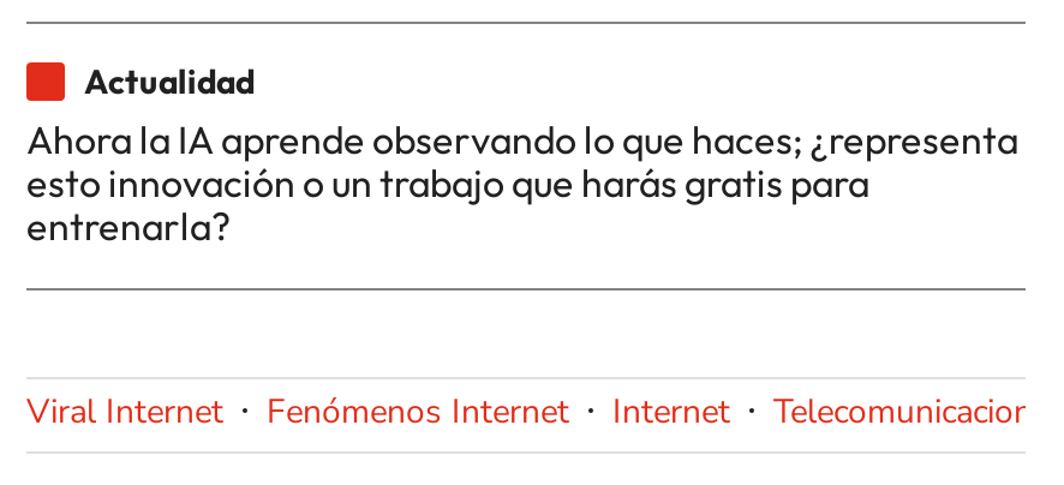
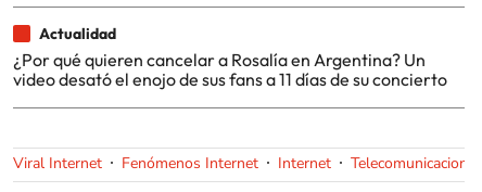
[26,115,1018,250] Ahora la IA aprende observando lo que haces; ¿representa | esto innovación o un trabajo que harás gratis para | entrenarla? -> [13,49,447,90] ¿Por qué quieren cancelar a Rosalía en Argentina? Un | video desató el enojo de sus fans a 11 días de su concierto

